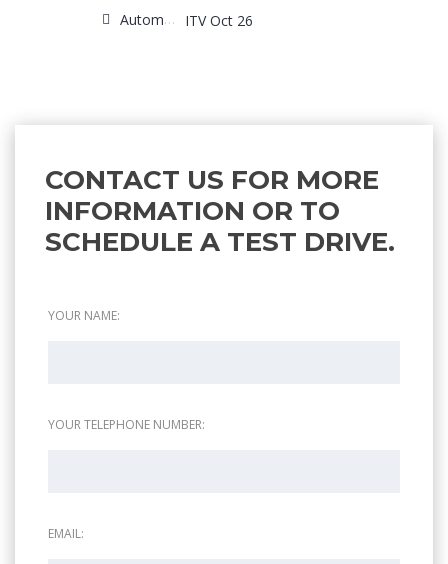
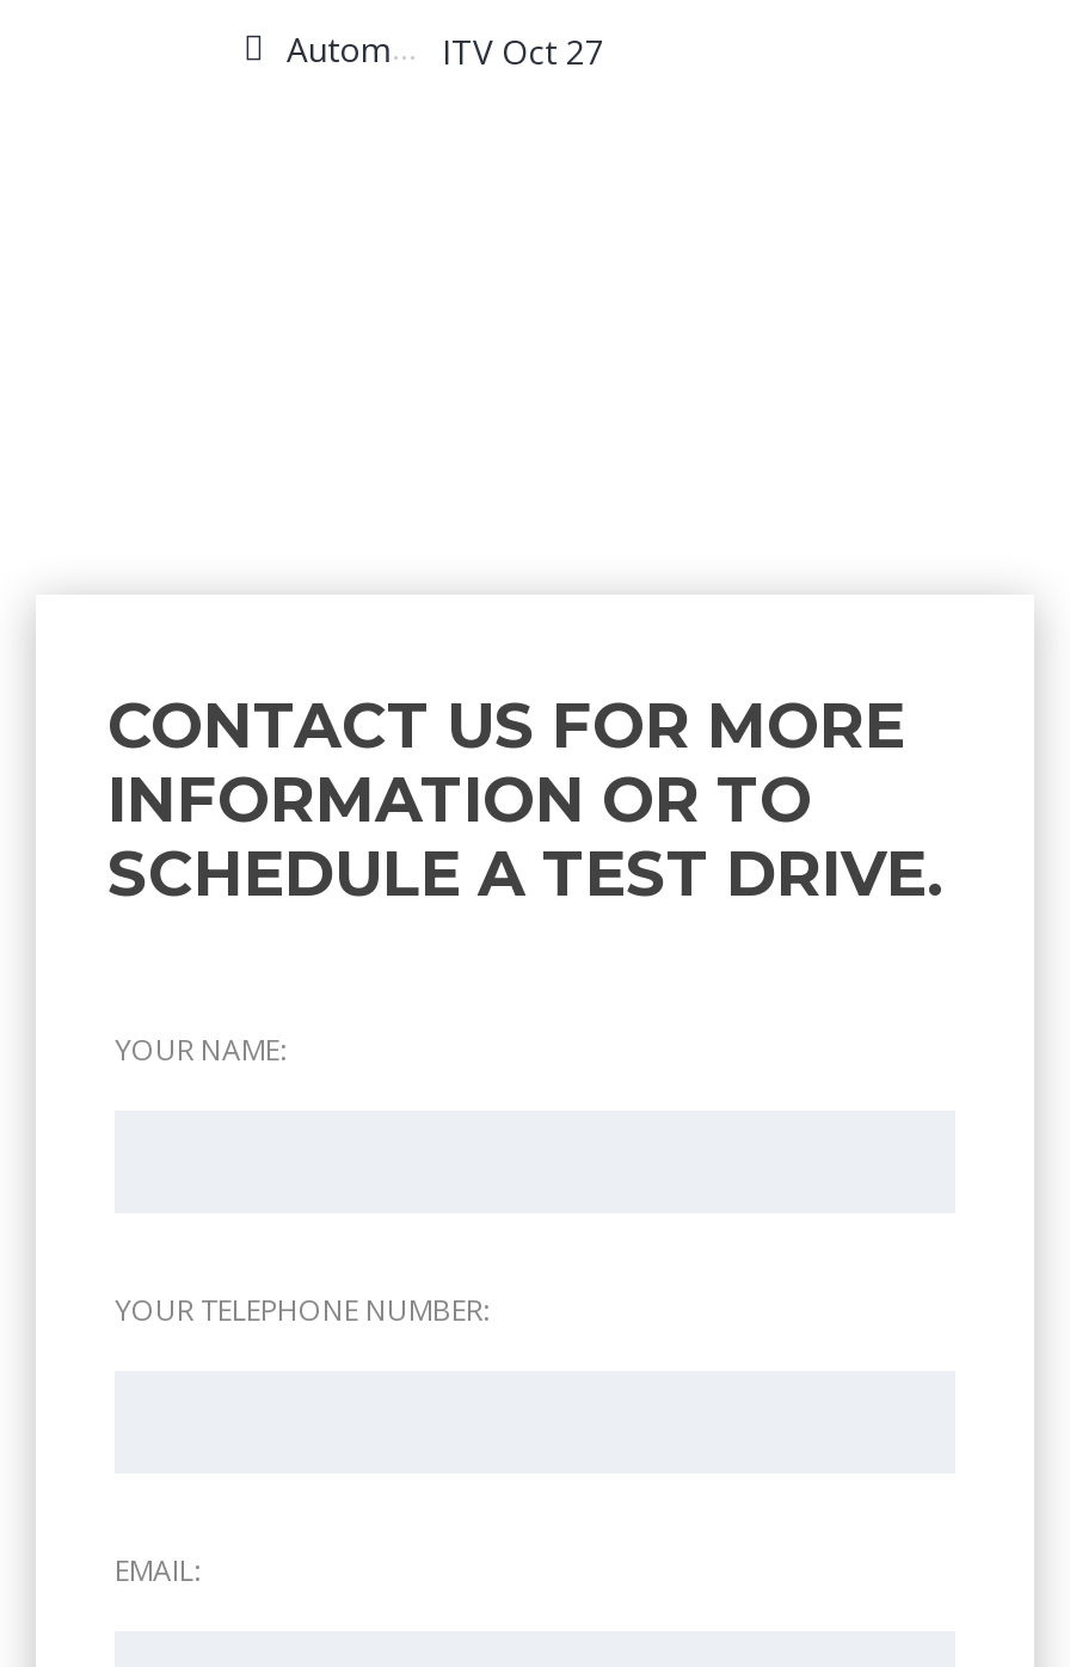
[185,11,253,30] ITV Oct 26 -> [442,28,604,73] ITV Oct 27

